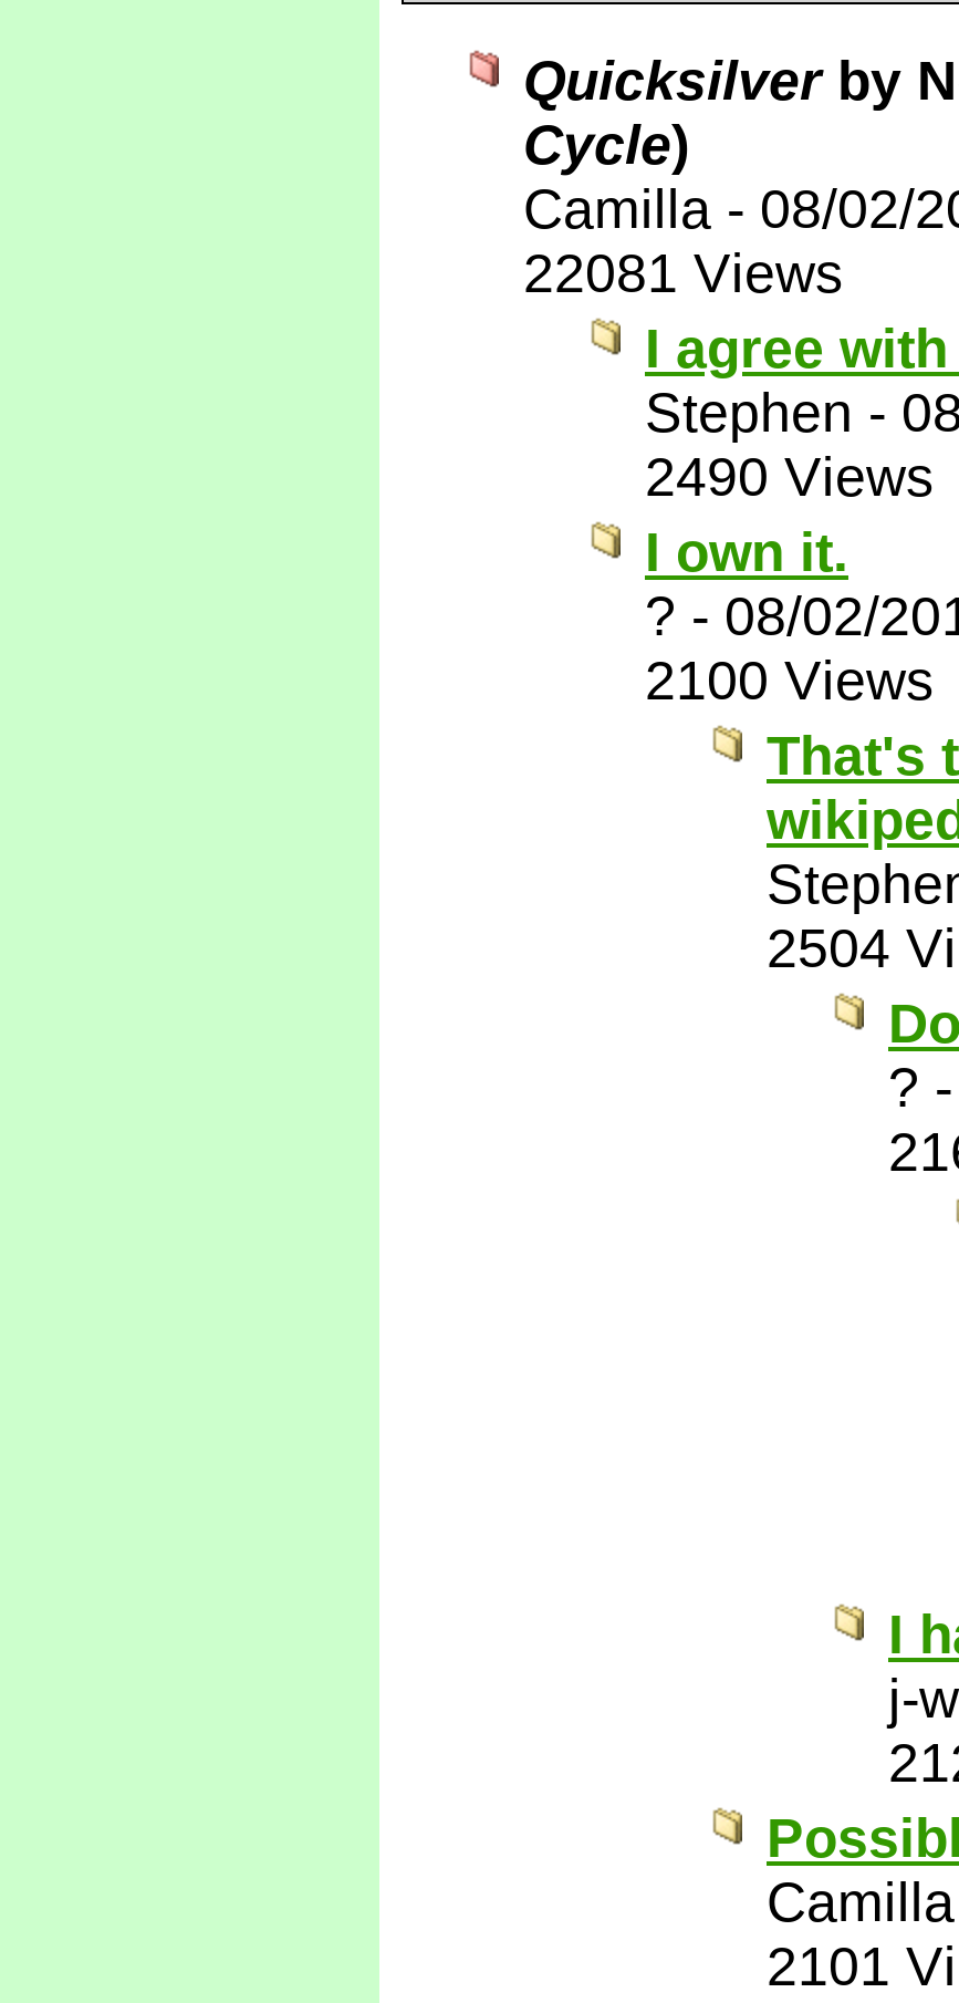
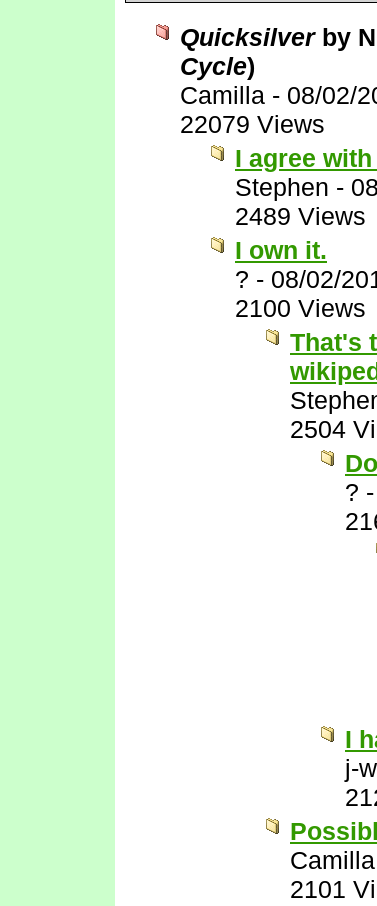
[523,241,844,303] 22081 Views -> [180,110,325,138] 22079 Views
[645,445,935,507] 2490 Views -> [235,202,366,230] 2489 Views

